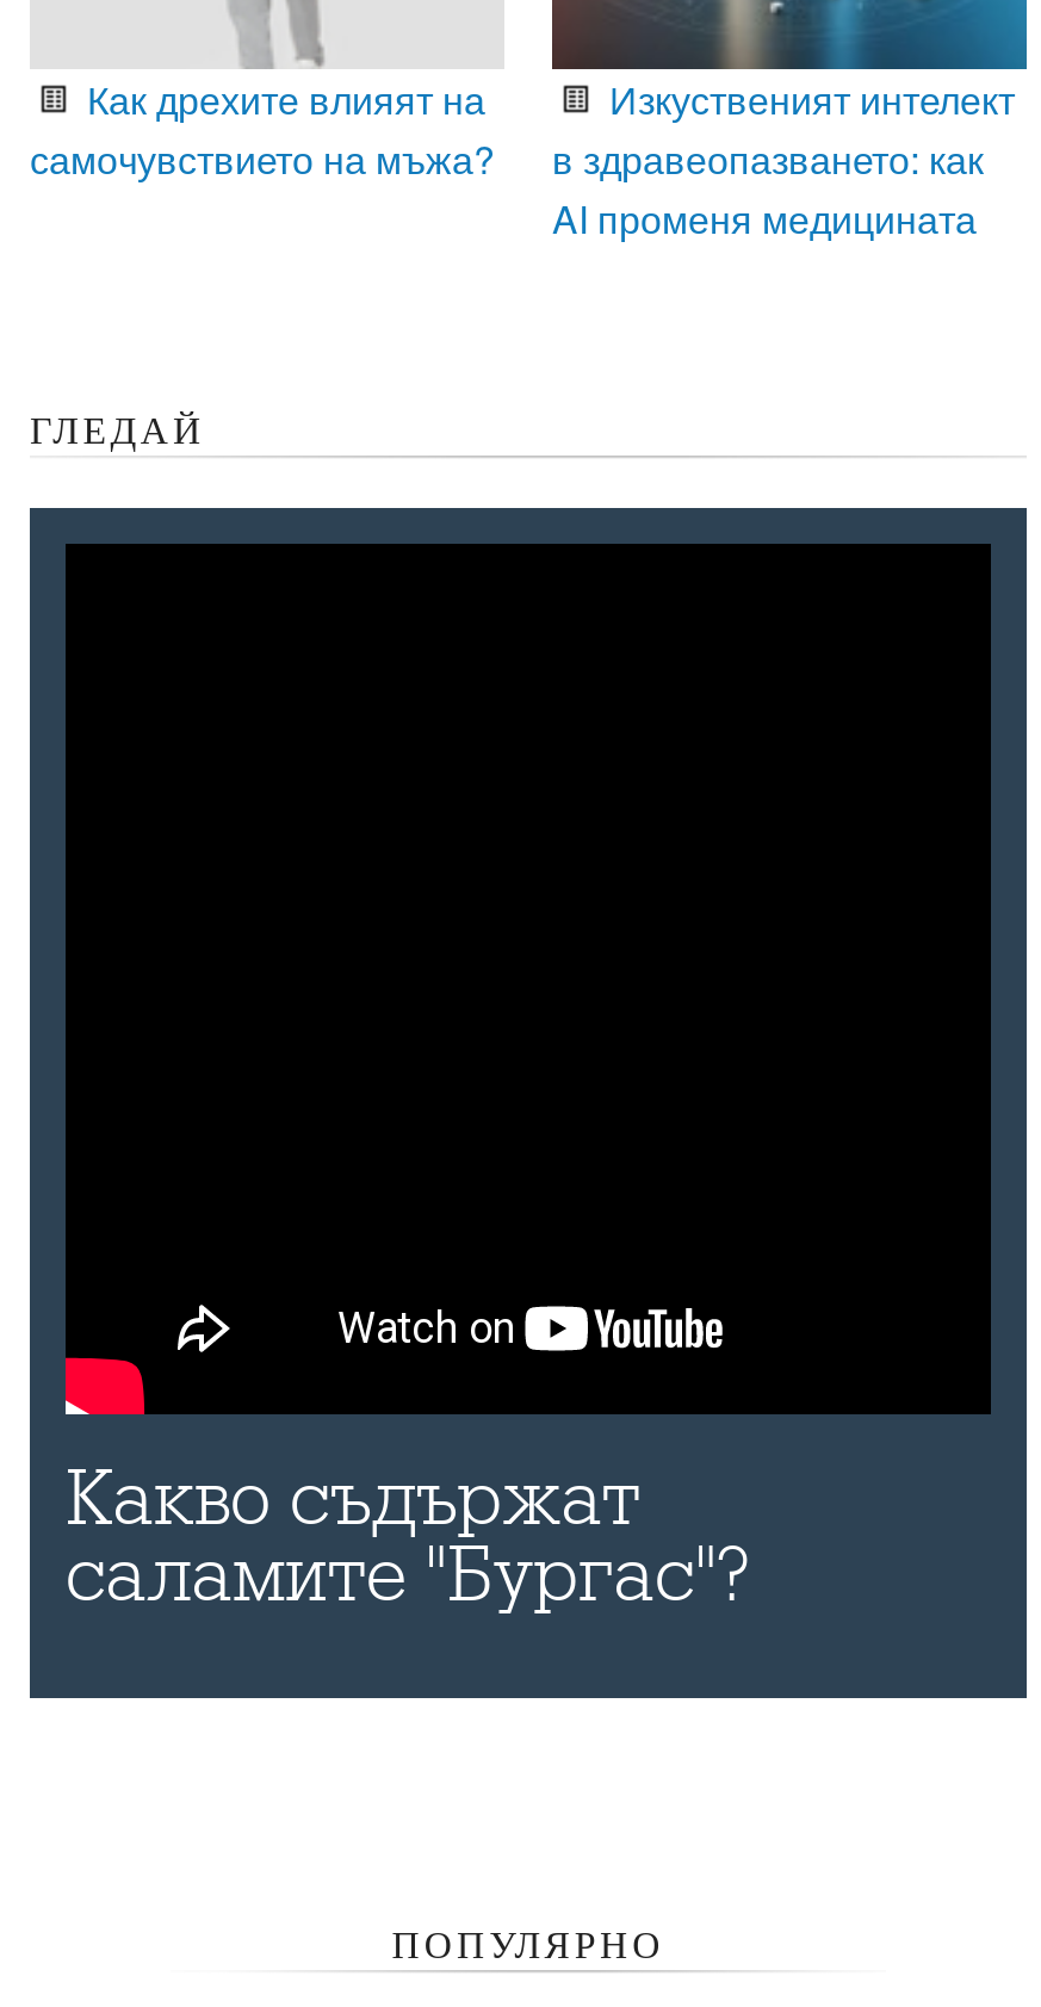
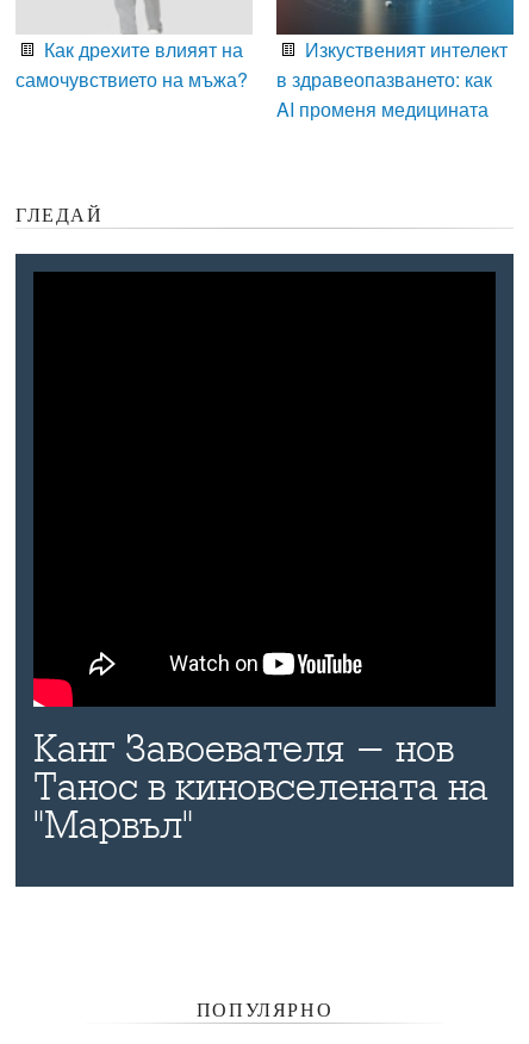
[66,1455,752,1619] Какво съдържат | саламите "Бургас"? -> [33,727,488,847] Канг Завоевателя - нов | Танос в киновселената на | "Марвъл"

